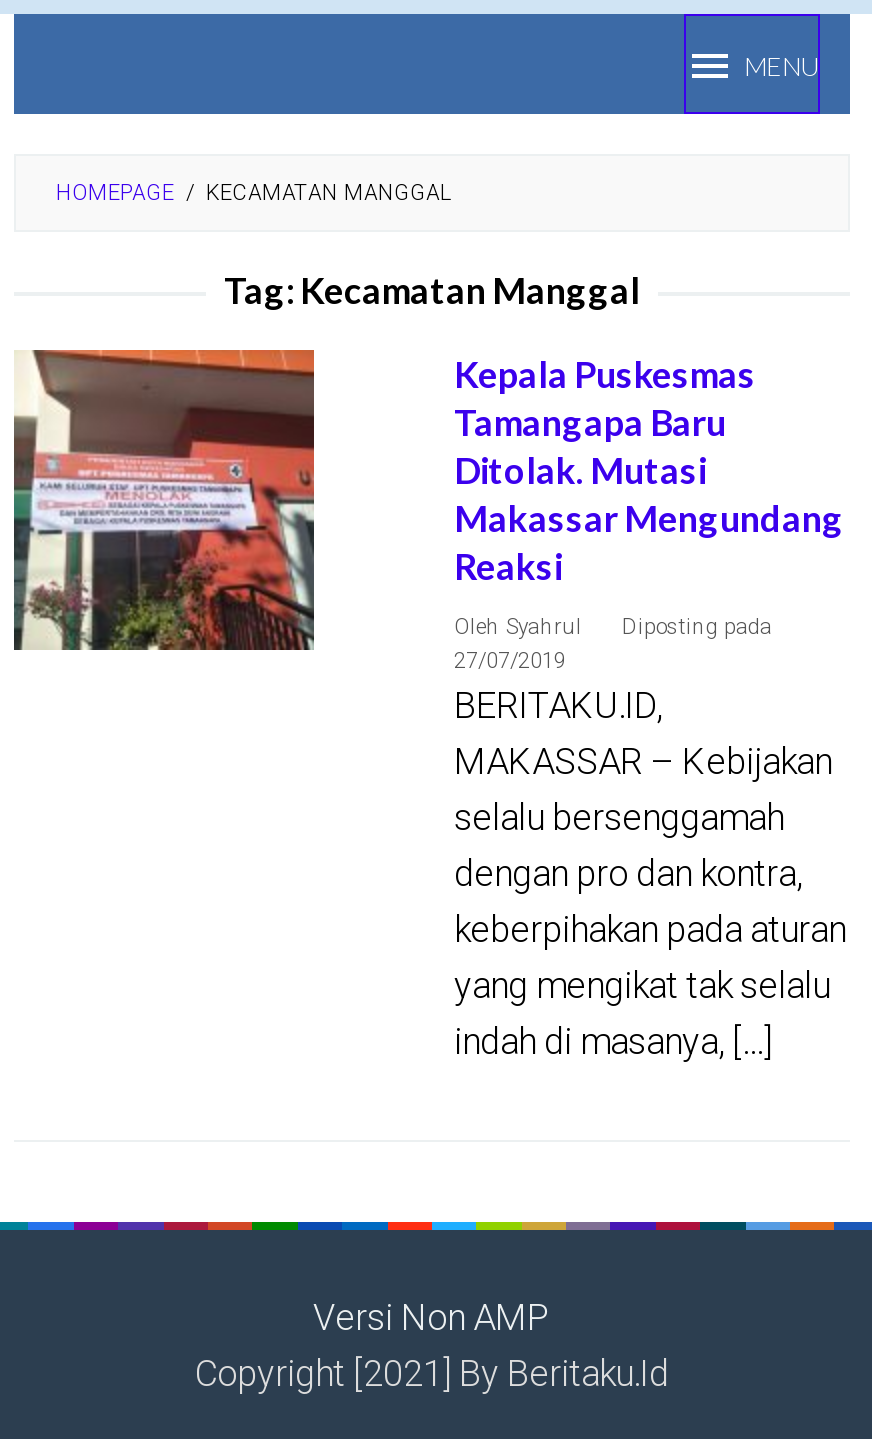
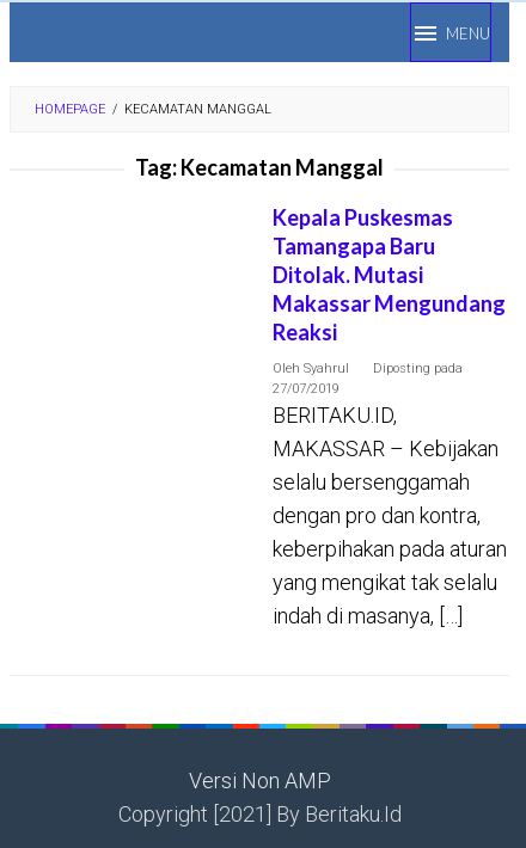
[12,348,316,652] [image] -> none

